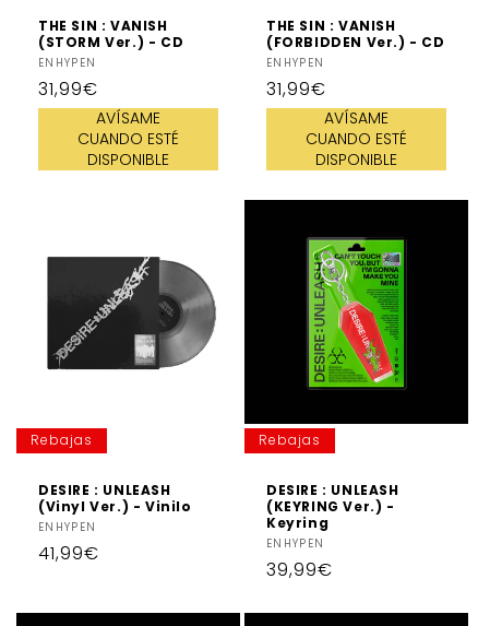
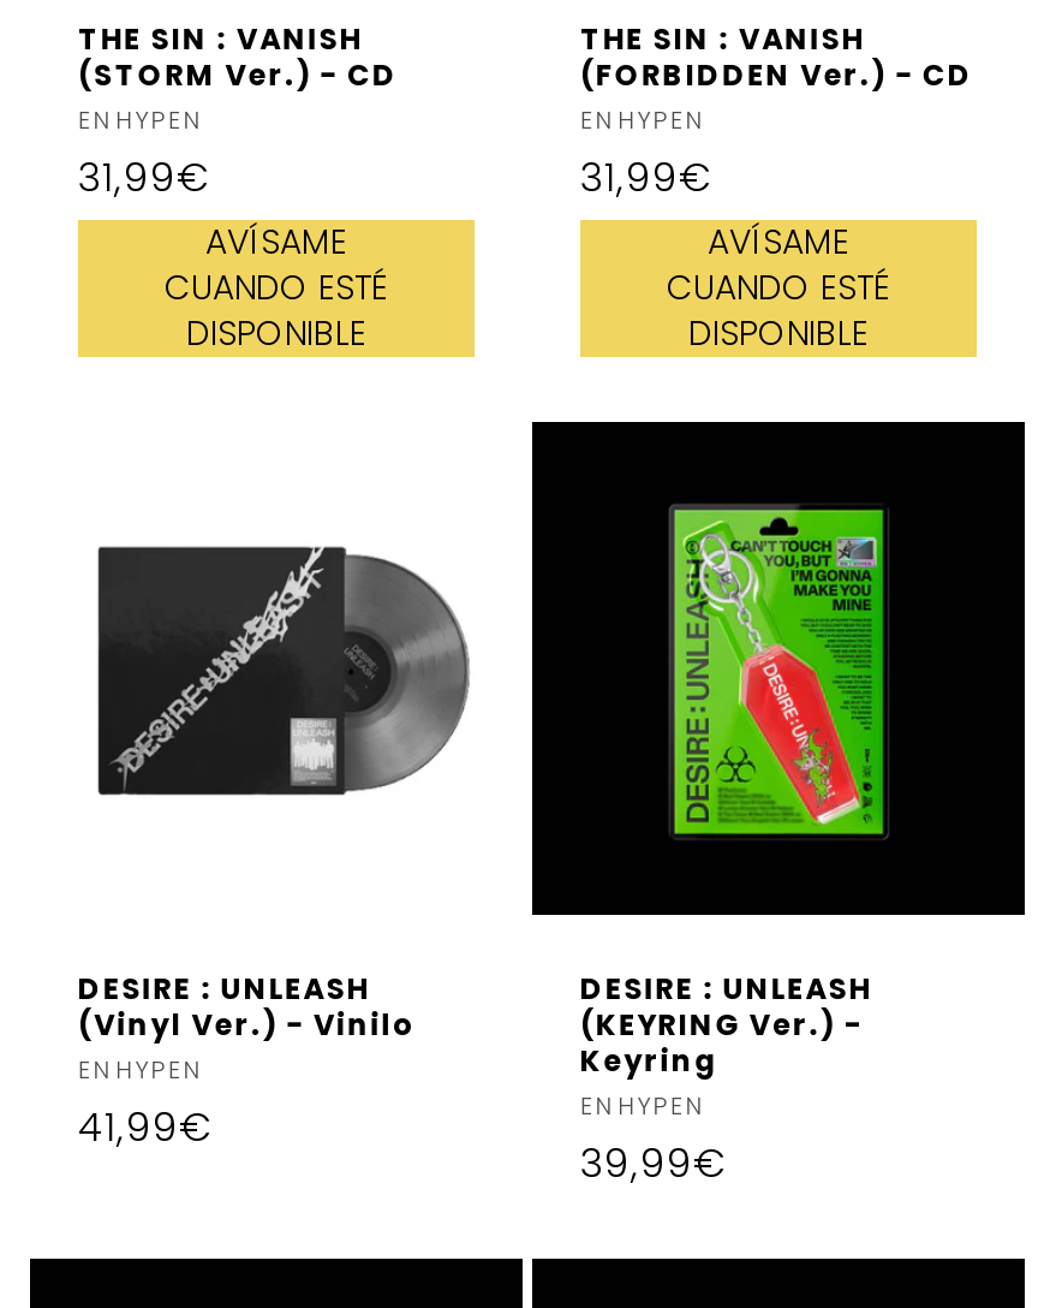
[31,431,93,449] Rebajas -> none
[259,431,321,449] Rebajas -> none

